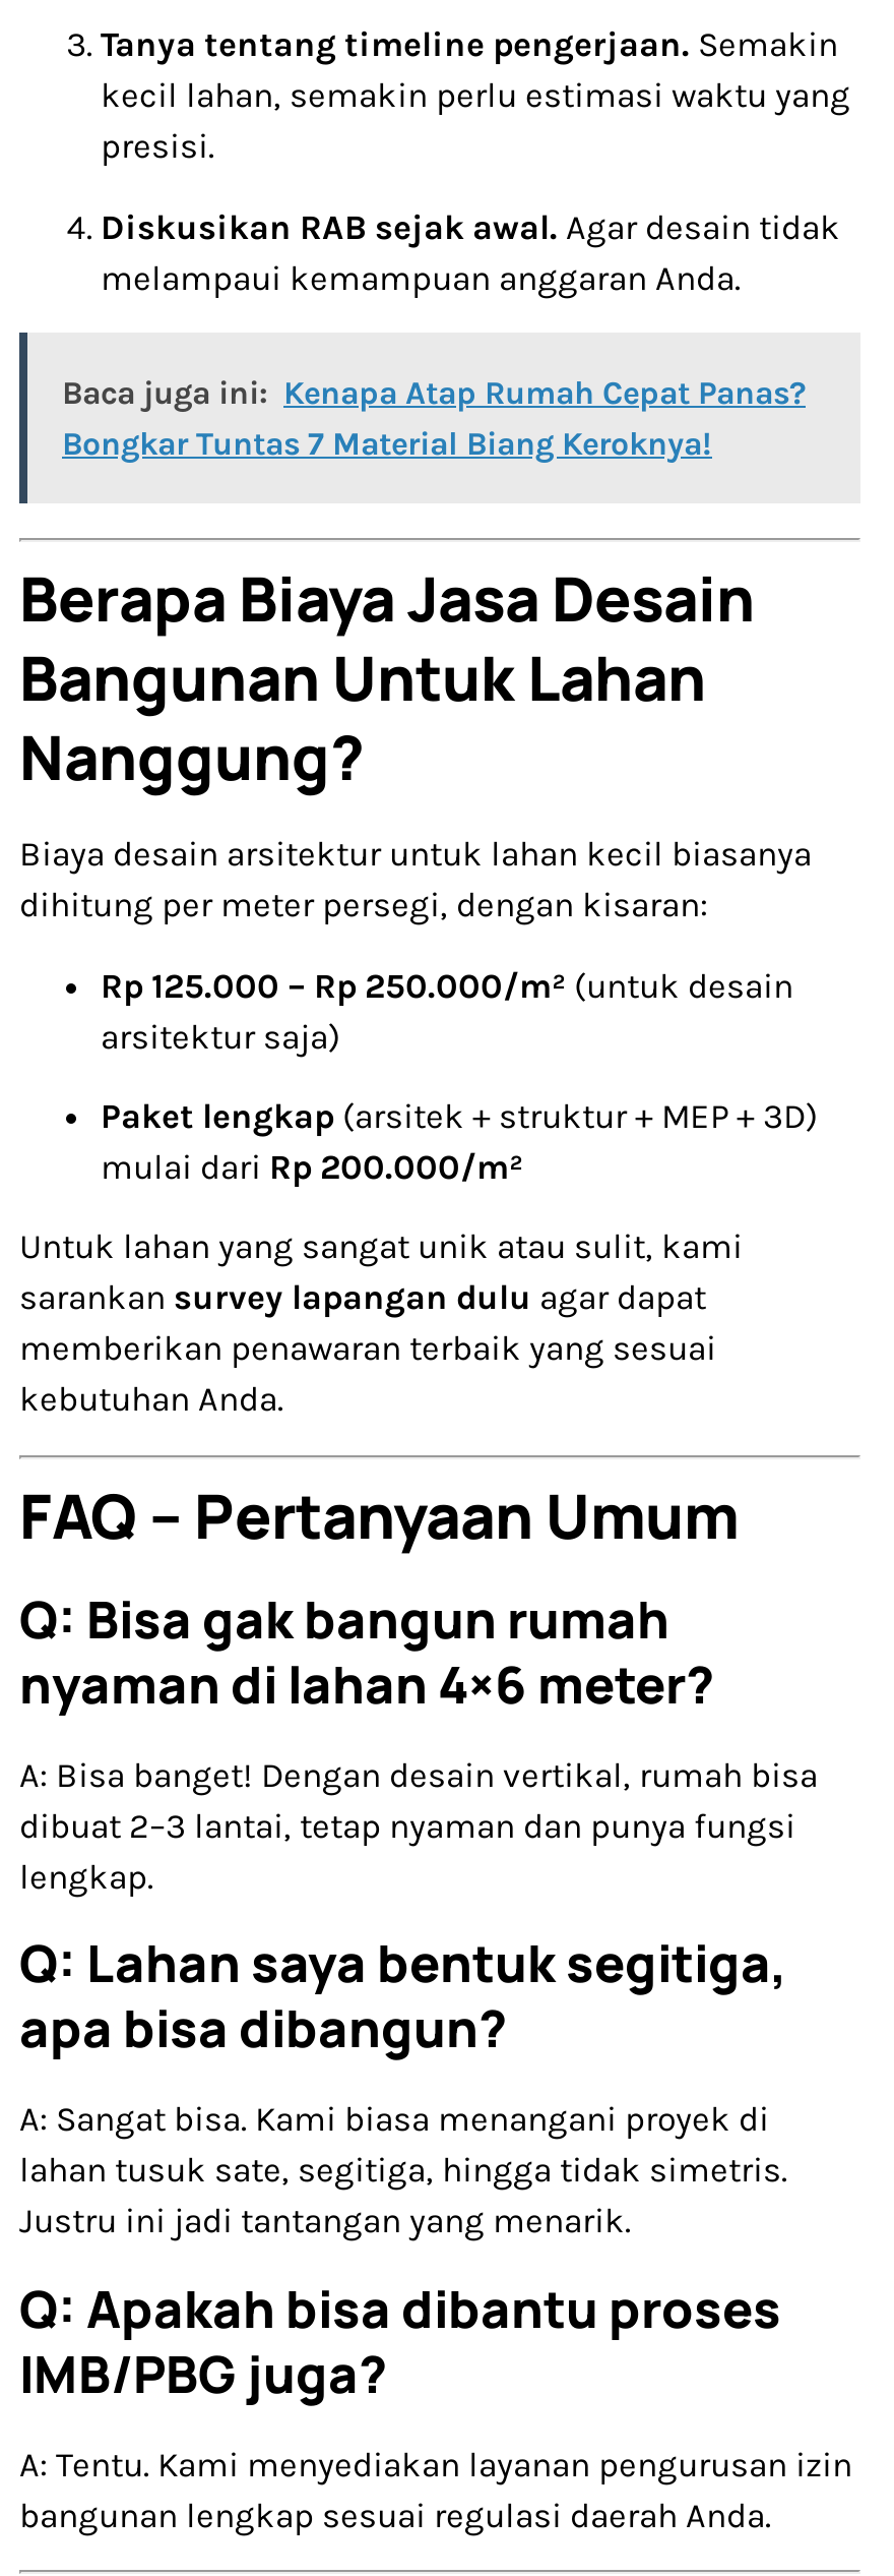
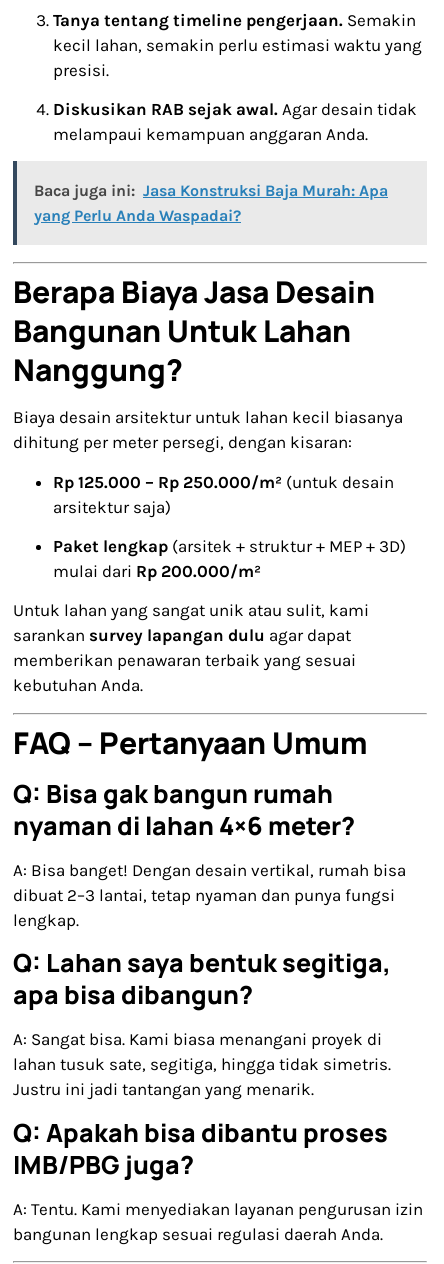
[62,374,806,463] Baca juga ini: Kenapa Atap Rumah Cepat Panas? | Bongkar Tuntas 7 Material Biang Keroknya! -> [34,181,388,225] Baca juga ini: Jasa Konstruksi Baja Murah: Apa | yang Perlu Anda Waspadai?

